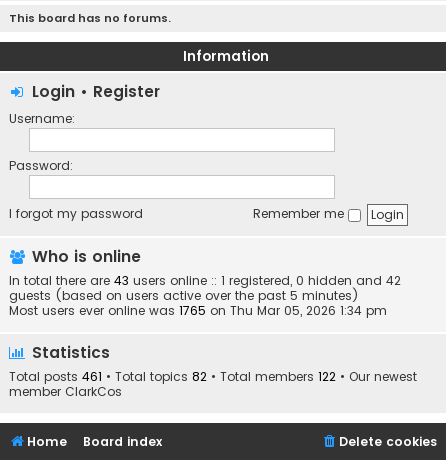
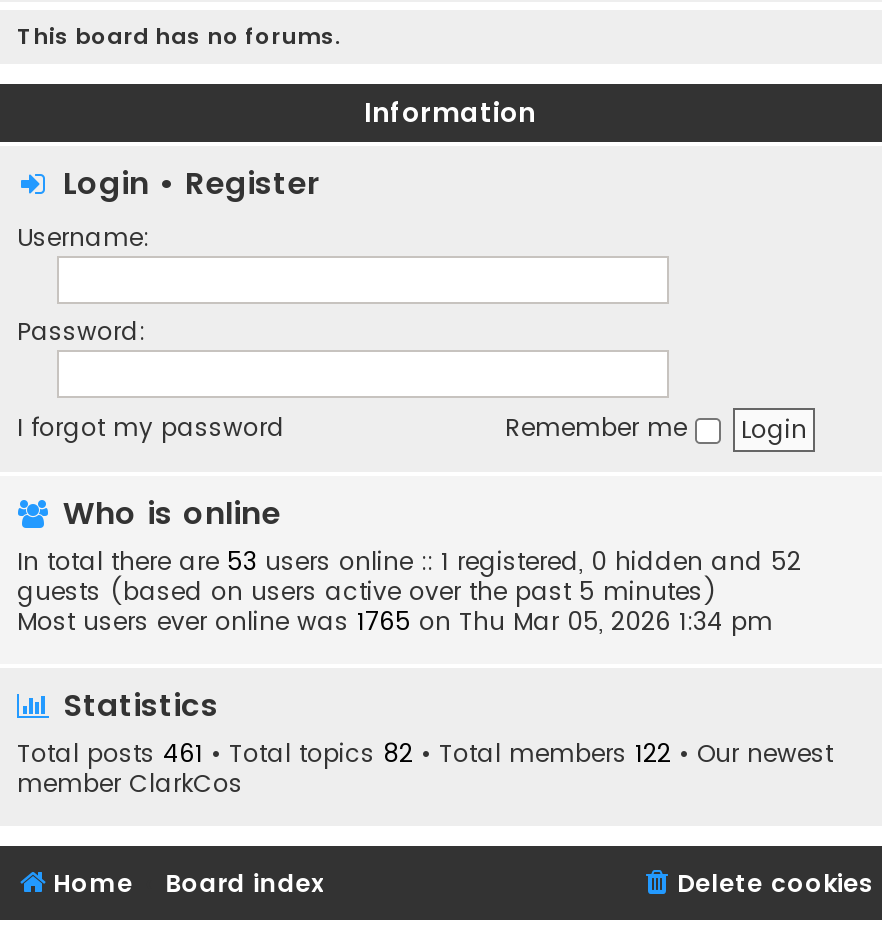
[9,272,401,289] In total there are 43 users online :: 1 registered, 0 hidden and 42 -> [17,545,801,579] In total there are 53 users online :: 1 registered, 0 hidden and 52

